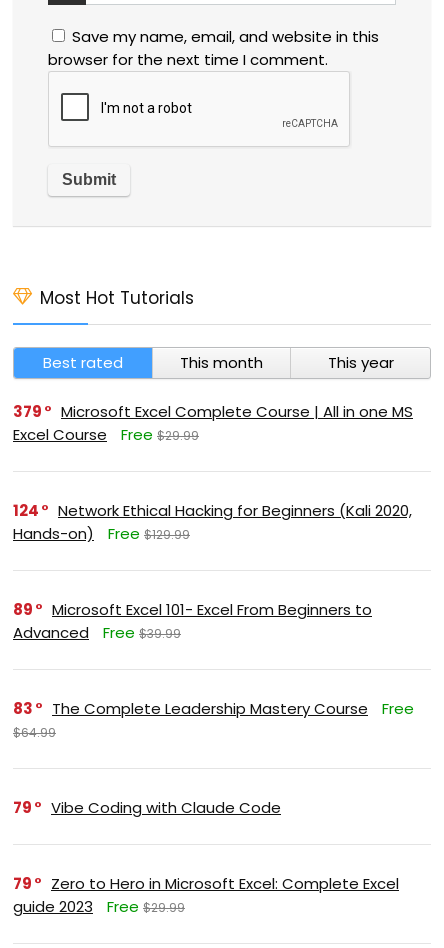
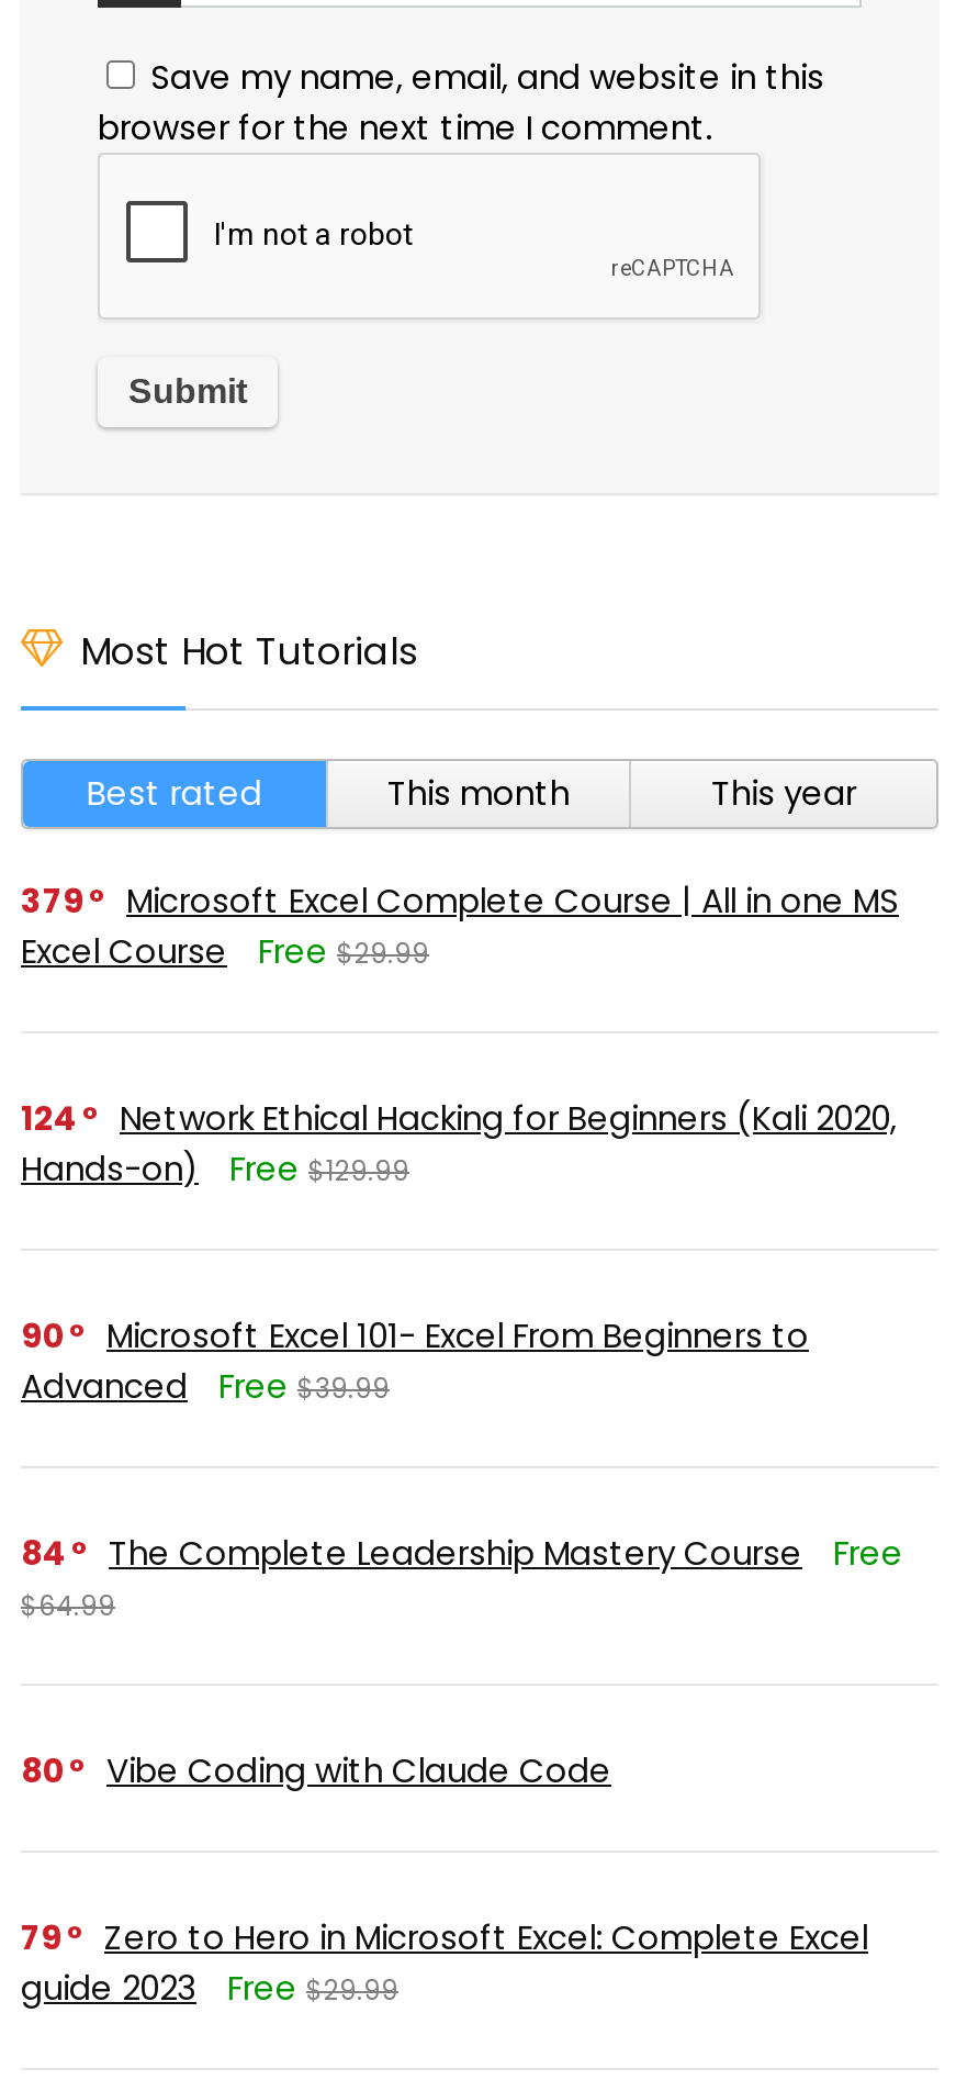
[13,598,372,619] 89 Microsoft Excel 101- Excel From Beginners to -> [21,1311,809,1357] 90 Microsoft Excel 101- Excel From Beginners to
[13,697,414,718] 83 The Complete Leadership Mastery Course Free -> [21,1529,903,1575] 84 The Complete Leadership Mastery Course Free
[13,796,281,817] 79 Vibe Coding with Claude Code -> [21,1746,611,1792] 80 Vibe Coding with Claude Code

